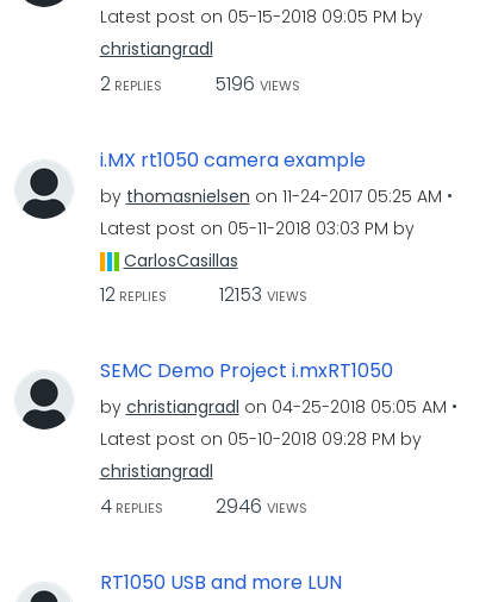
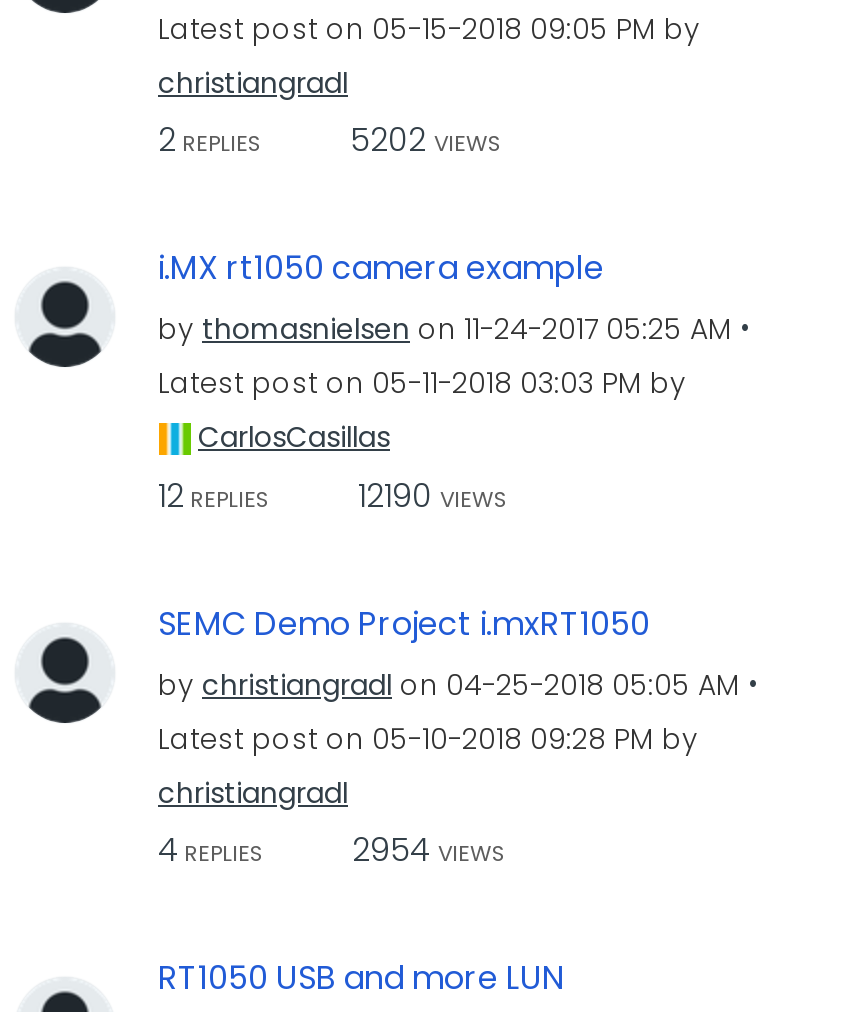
[99,70,300,97] 2 REPLIES 5196 VIEWS -> [158,117,502,163] 2 REPLIES 5202 VIEWS
[99,281,307,308] 12 REPLIES 12153 VIEWS -> [158,472,508,518] 12 REPLIES 12190 VIEWS
[99,492,307,519] 4 REPLIES 2946 VIEWS -> [158,827,506,873] 4 REPLIES 2954 VIEWS

